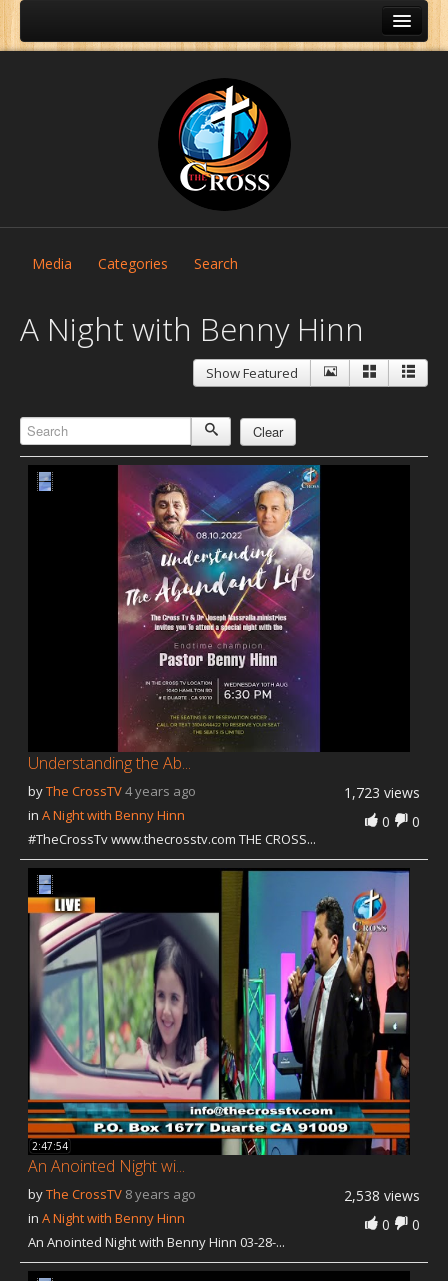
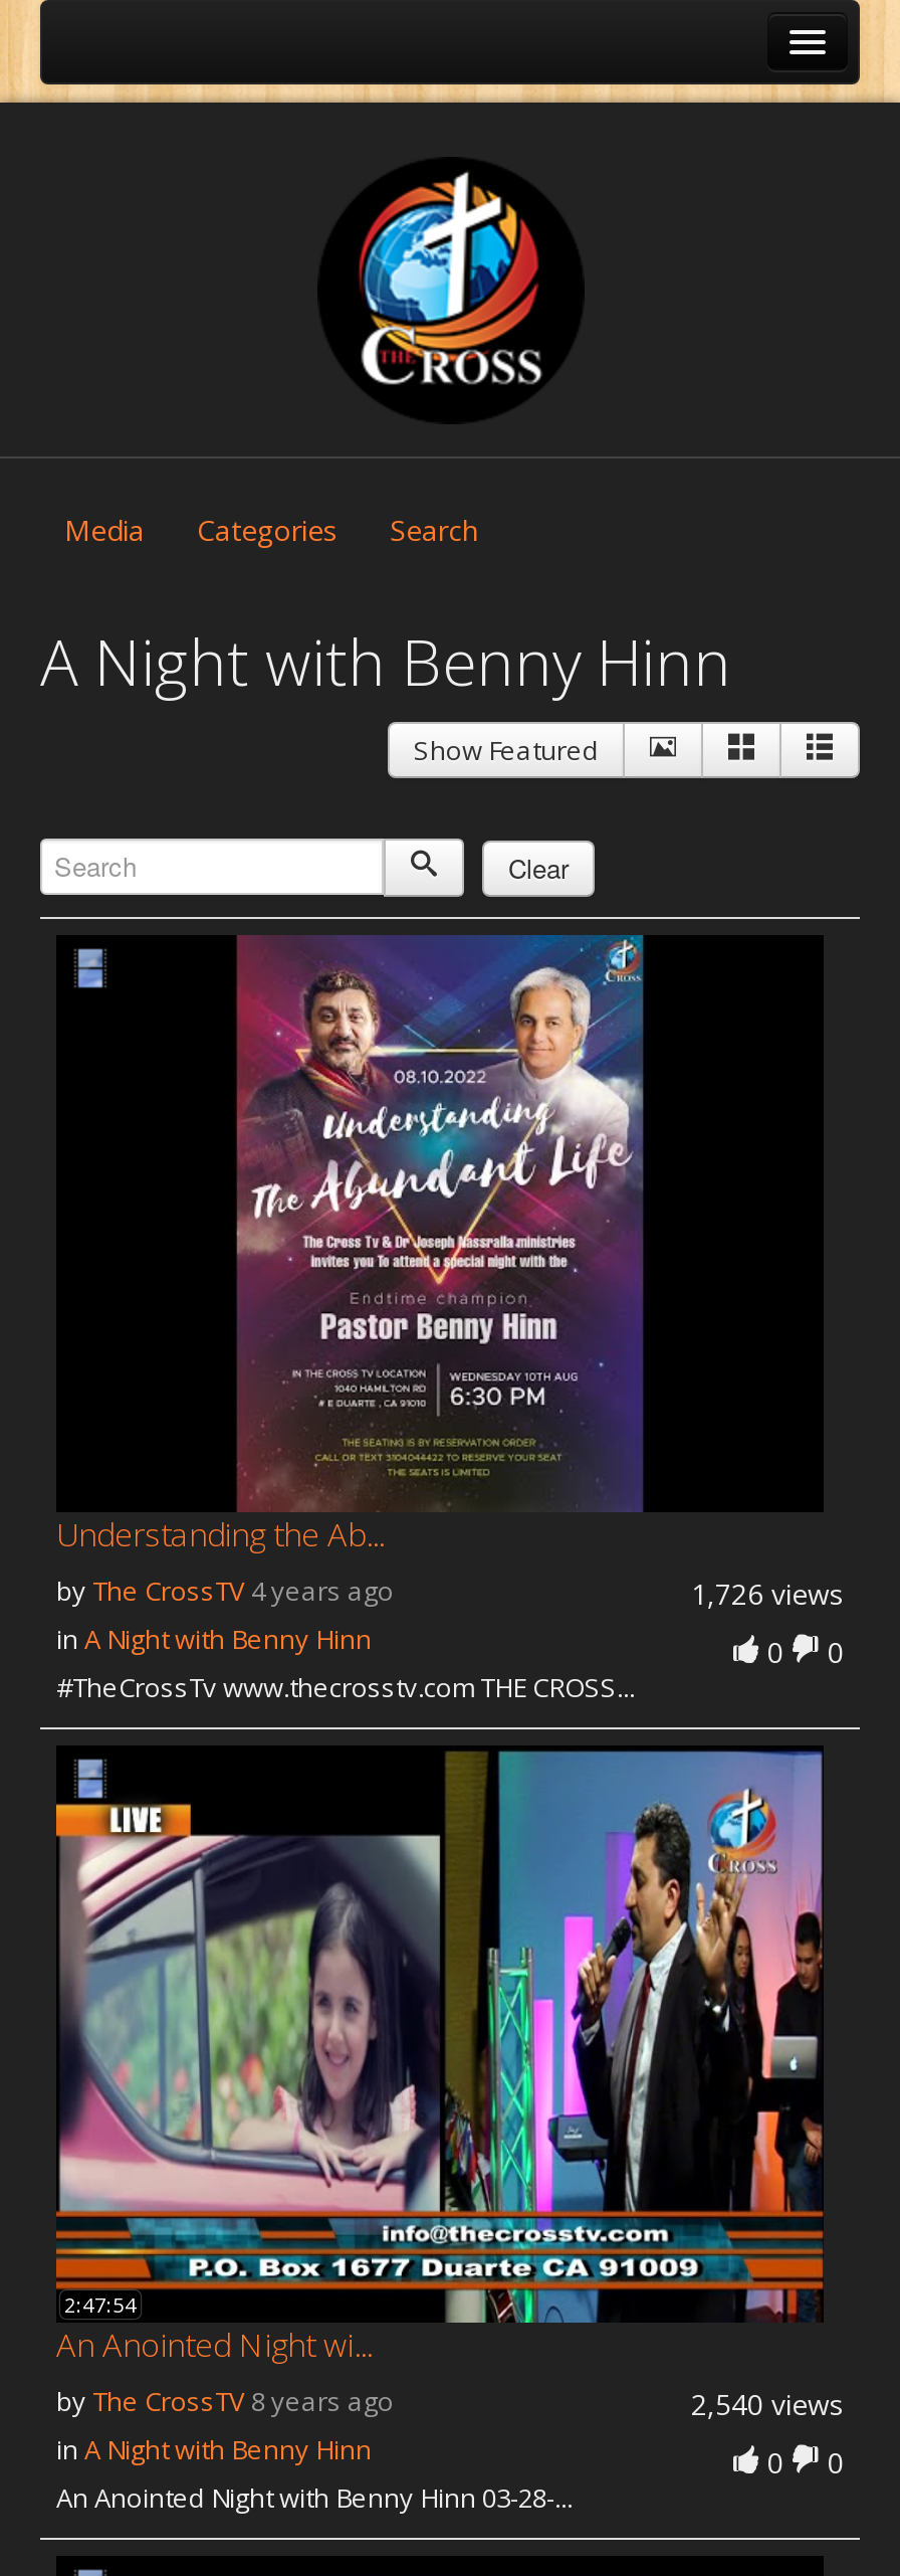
[344,782,420,801] 1,723 views -> [691,1574,844,1612] 1,726 views
[344,1185,420,1204] 2,538 views -> [691,2384,844,2422] 2,540 views

